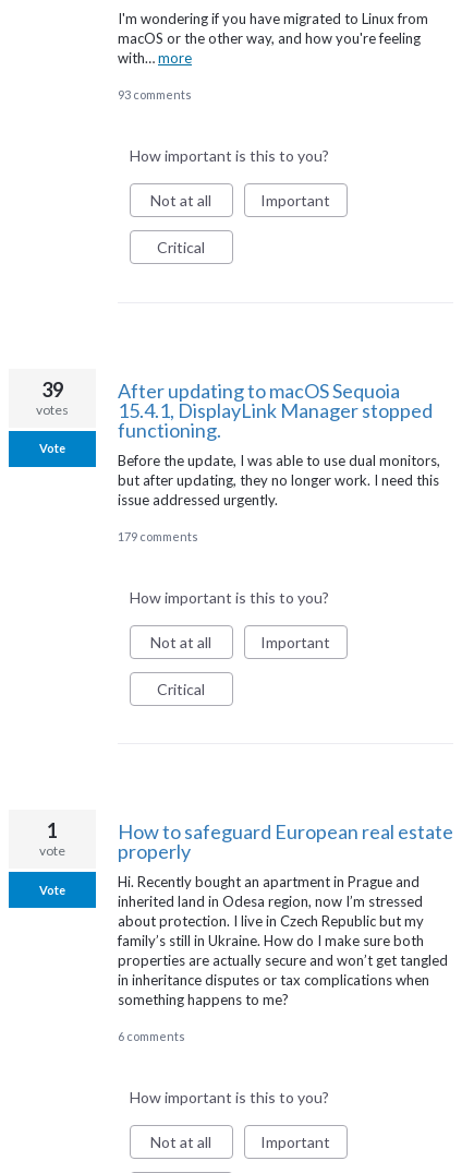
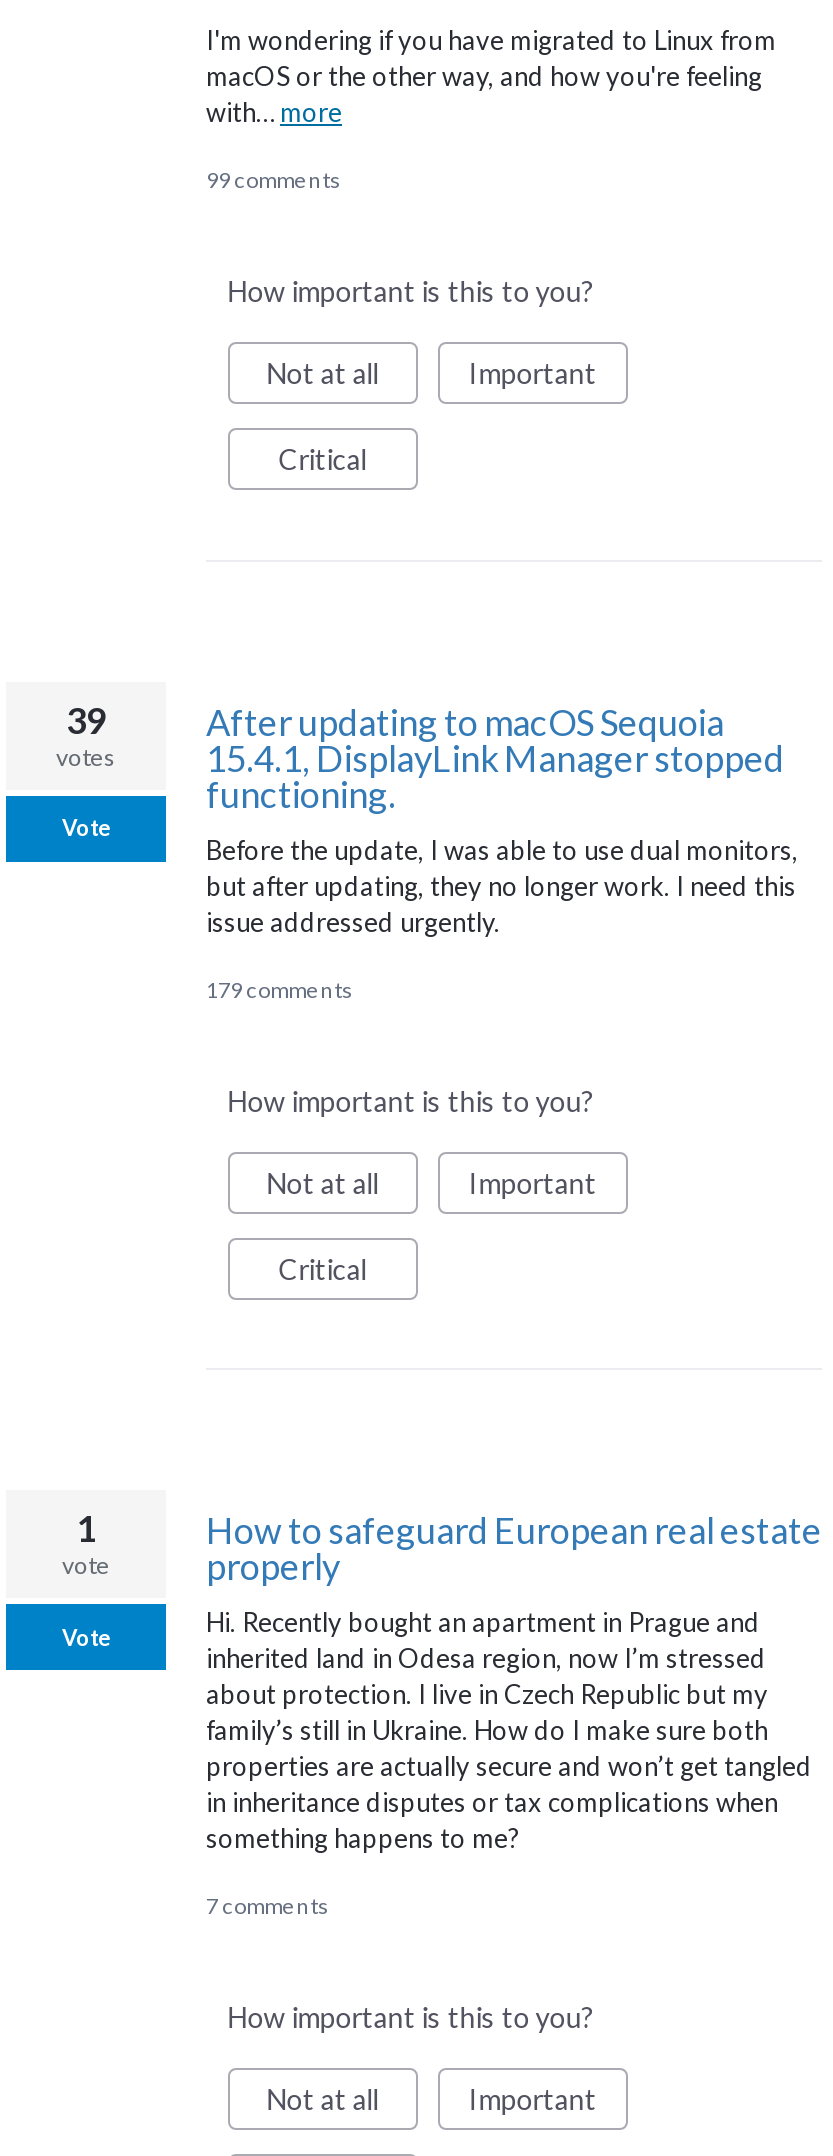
[118,88,192,102] 93 comments -> [206,166,342,192] 99 comments
[118,1029,185,1043] 6 comments -> [206,1893,330,1919] 7 comments

